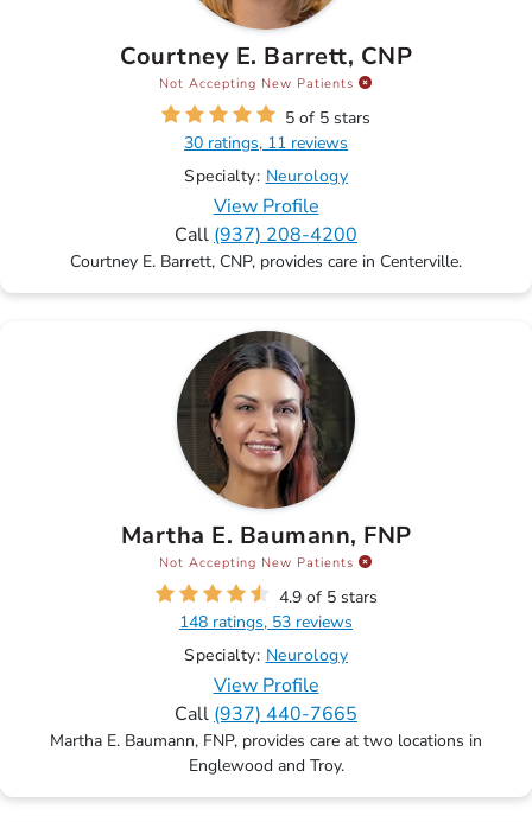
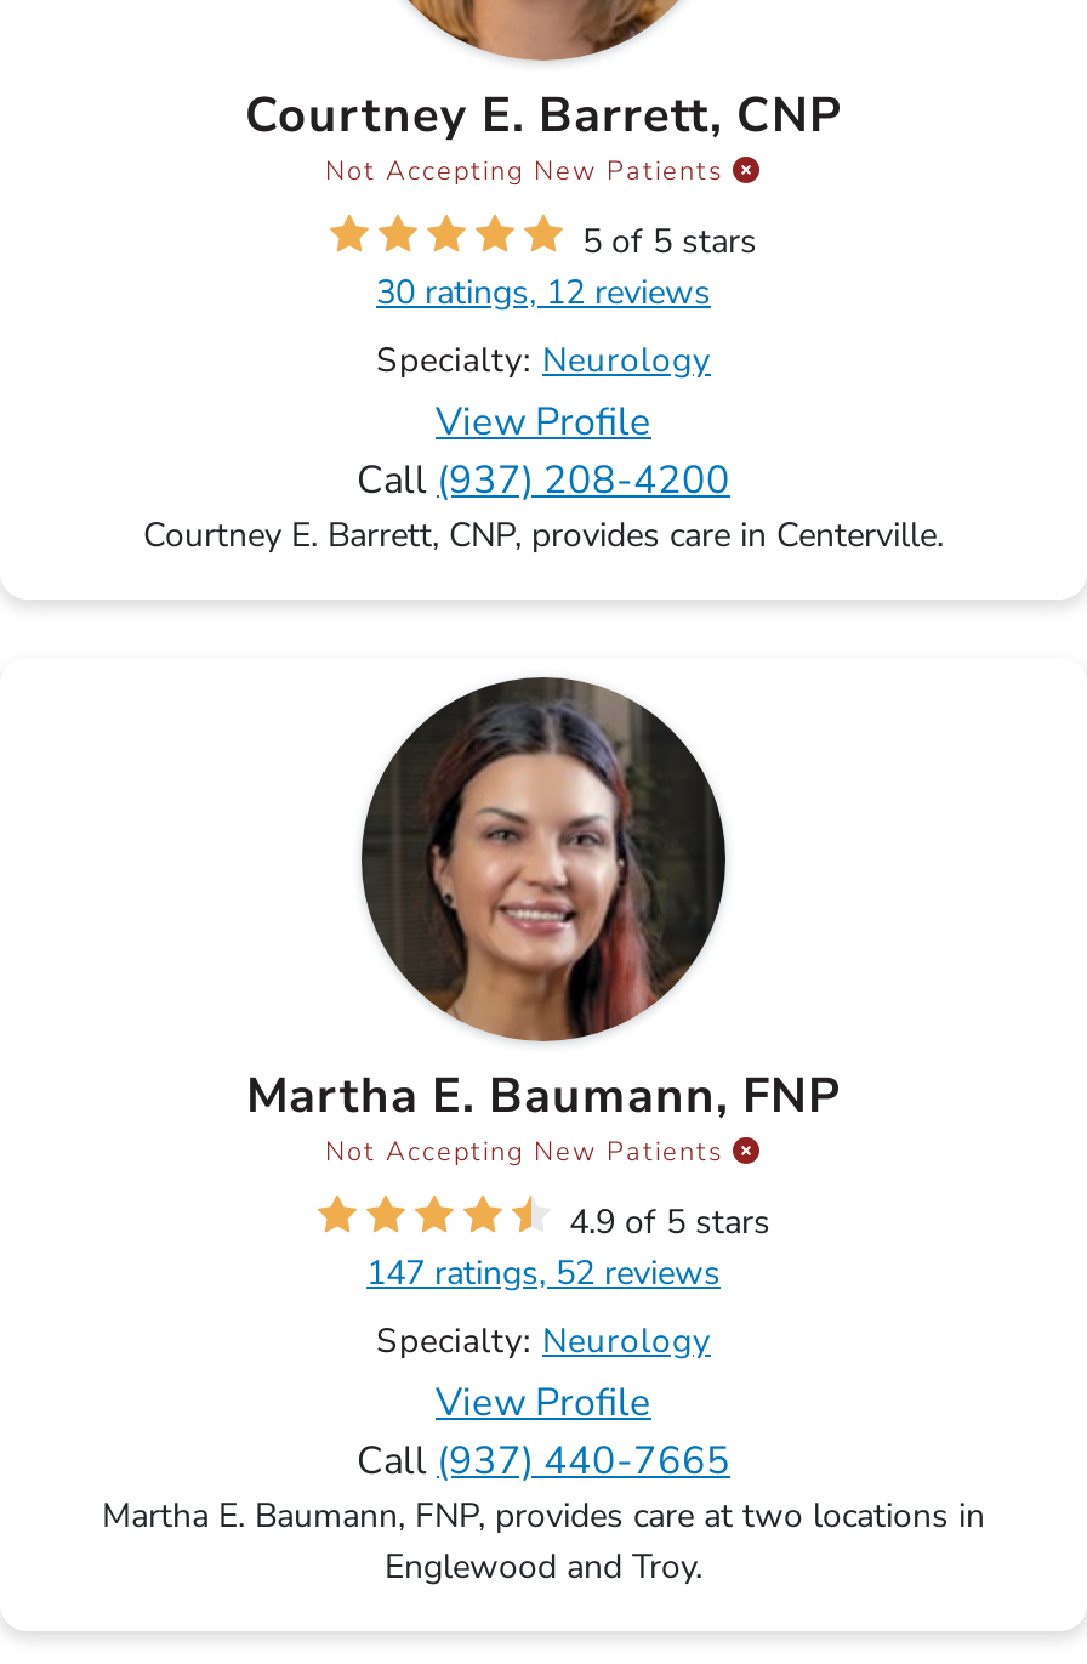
[184,132,348,155] 30 ratings, 11 reviews -> [376,271,711,317] 30 ratings, 12 reviews
[179,611,353,634] 148 ratings, 53 reviews -> [366,1251,721,1297] 147 ratings, 52 reviews

